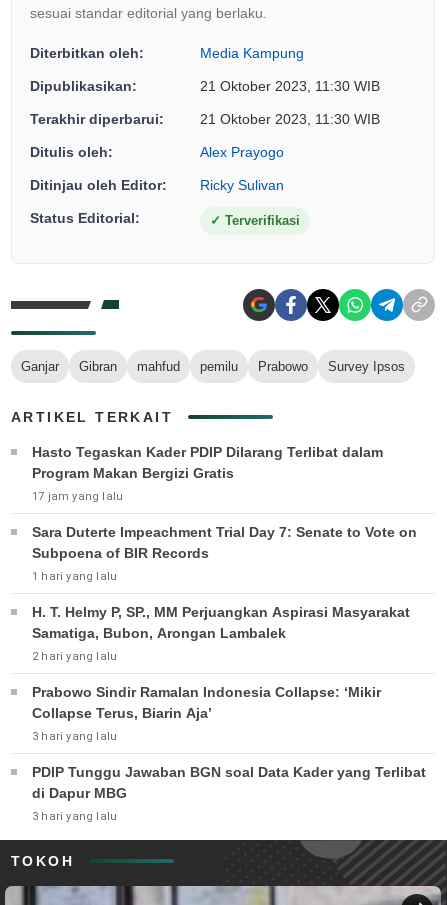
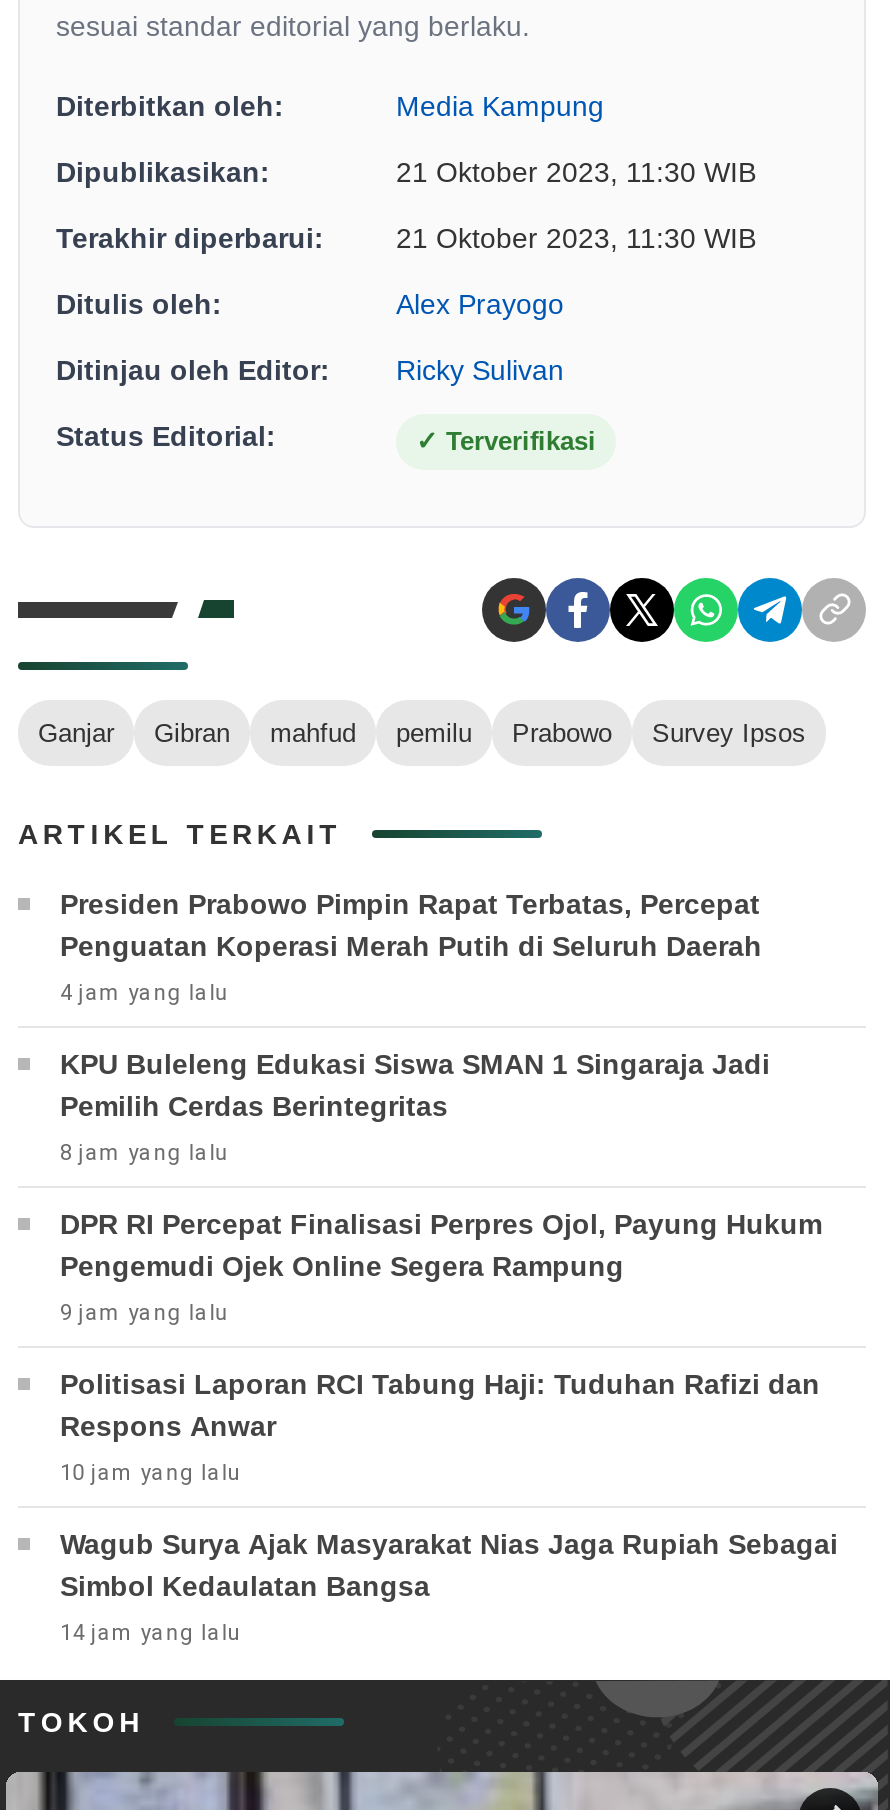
[32,444,383,481] Hasto Tegaskan Kader PDIP Dilarang Terlibat dalam | Program Makan Bergizi Gratis -> [60,887,762,961] Presiden Prabowo Pimpin Rapat Terbatas, Percepat | Penguatan Koperasi Merah Putih di Seluruh Daerah
[32,490,123,503] 17 jam yang lalu -> [60,979,230,1005] 4 jam yang lalu
[32,524,417,561] Sara Duterte Impeachment Trial Day 7: Senate to Vote on | Subpoena of BIR Records -> [60,1047,770,1121] KPU Buleleng Edukasi Siswa SMAN 1 Singaraja Jadi | Pemilih Cerdas Berintegritas
[32,570,117,583] 1 hari yang lalu -> [60,1139,230,1165] 8 jam yang lalu
[32,604,410,641] H. T. Helmy P, SP., MM Perjuangkan Aspirasi Masyarakat | Samatiga, Bubon, Arongan Lambalek -> [60,1207,822,1281] DPR RI Percepat Finalisasi Perpres Ojol, Payung Hukum | Pengemudi Ojek Online Segera Rampung
[32,650,117,663] 2 hari yang lalu -> [60,1299,230,1325] 9 jam yang lalu
[32,684,381,721] Prabowo Sindir Ramalan Indonesia Collapse: ‘Mikir | Collapse Terus, Biarin Aja’ -> [60,1367,820,1441] Politisasi Laporan RCI Tabung Haji: Tuduhan Rafizi dan | Respons Anwar
[32,730,117,743] 3 hari yang lalu -> [60,1459,242,1485] 10 jam yang lalu
[32,764,426,801] PDIP Tunggu Jawaban BGN soal Data Kader yang Terlibat | di Dapur MBG -> [60,1527,838,1601] Wagub Surya Ajak Masyarakat Nias Jaga Rupiah Sebagai | Simbol Kedaulatan Bangsa
[32,810,117,823] 3 hari yang lalu -> [60,1619,242,1645] 14 jam yang lalu

